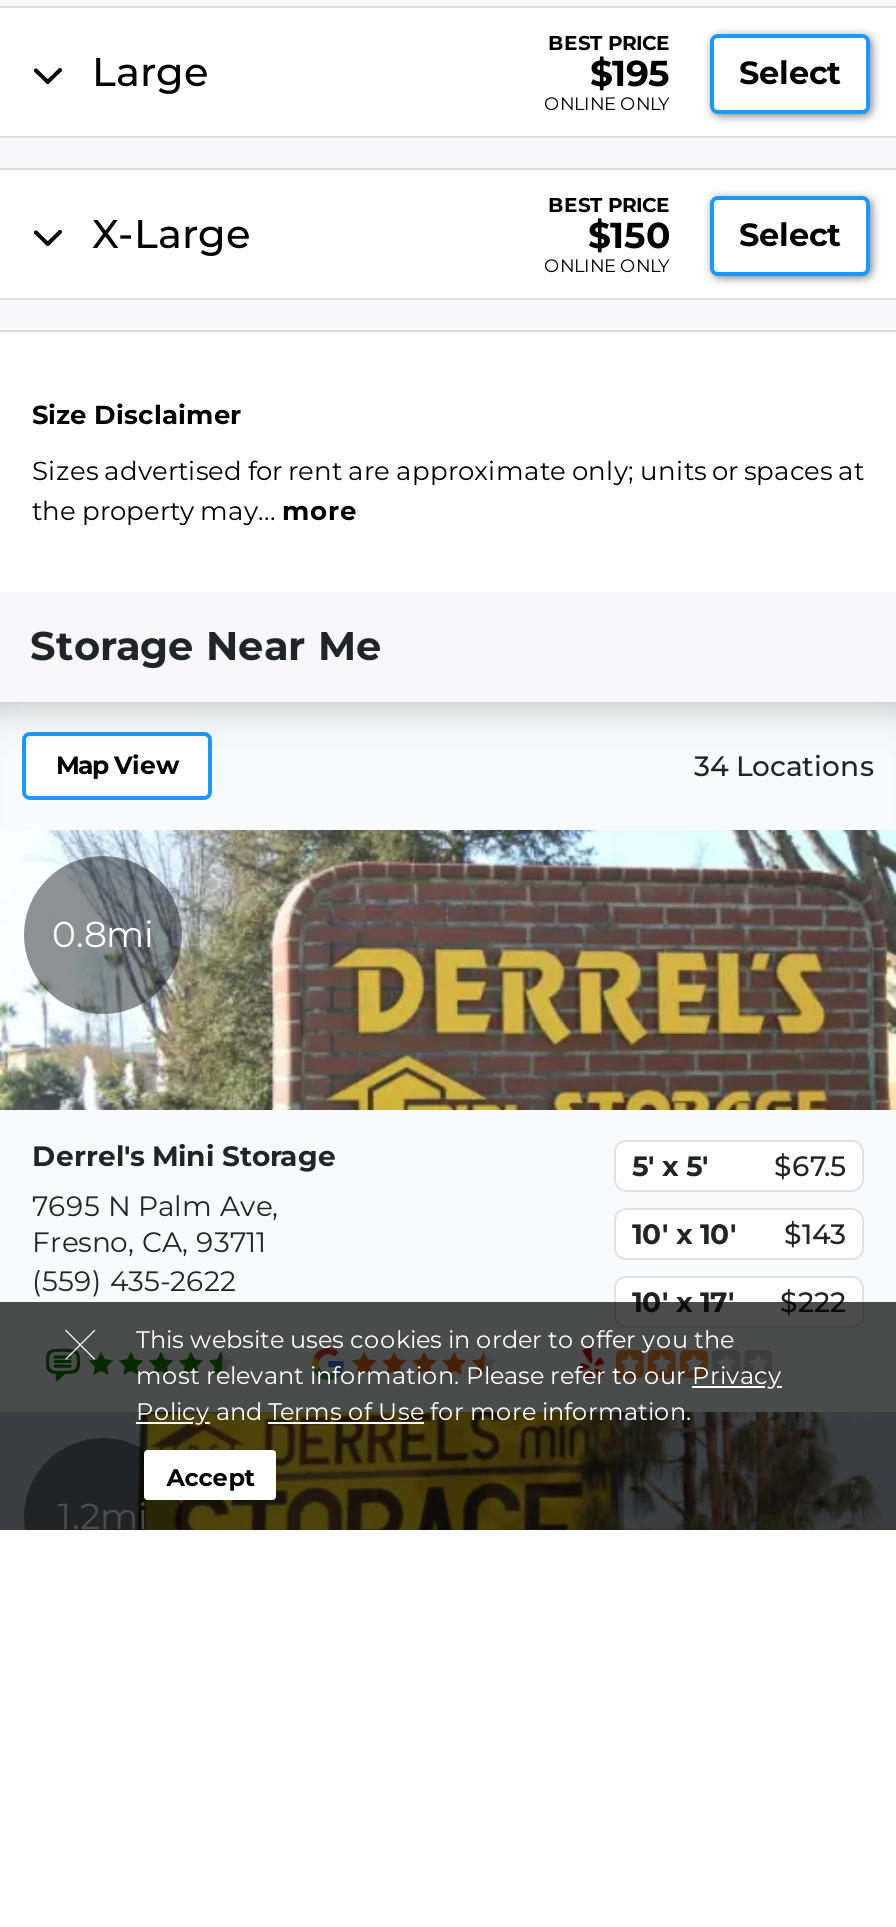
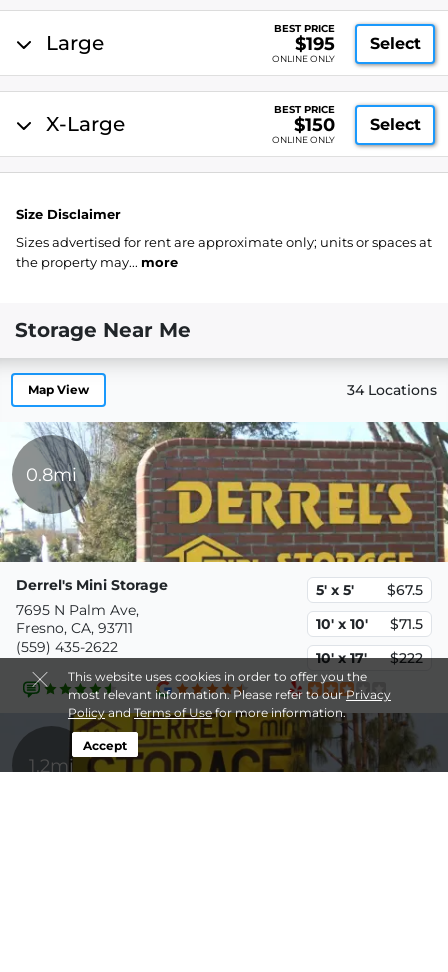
[632,1216,846,1252] 10' x 10' $143 -> [316,615,423,633] 10' x 10' $71.5

